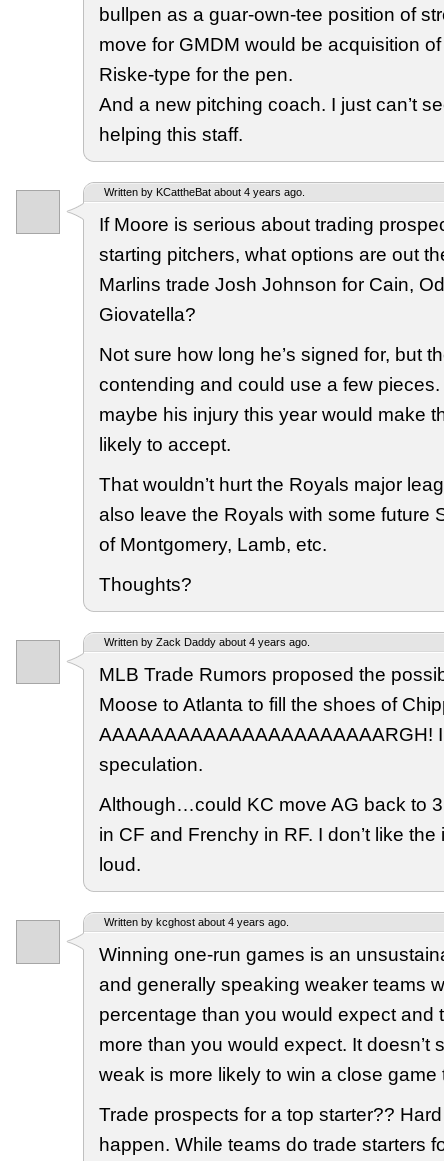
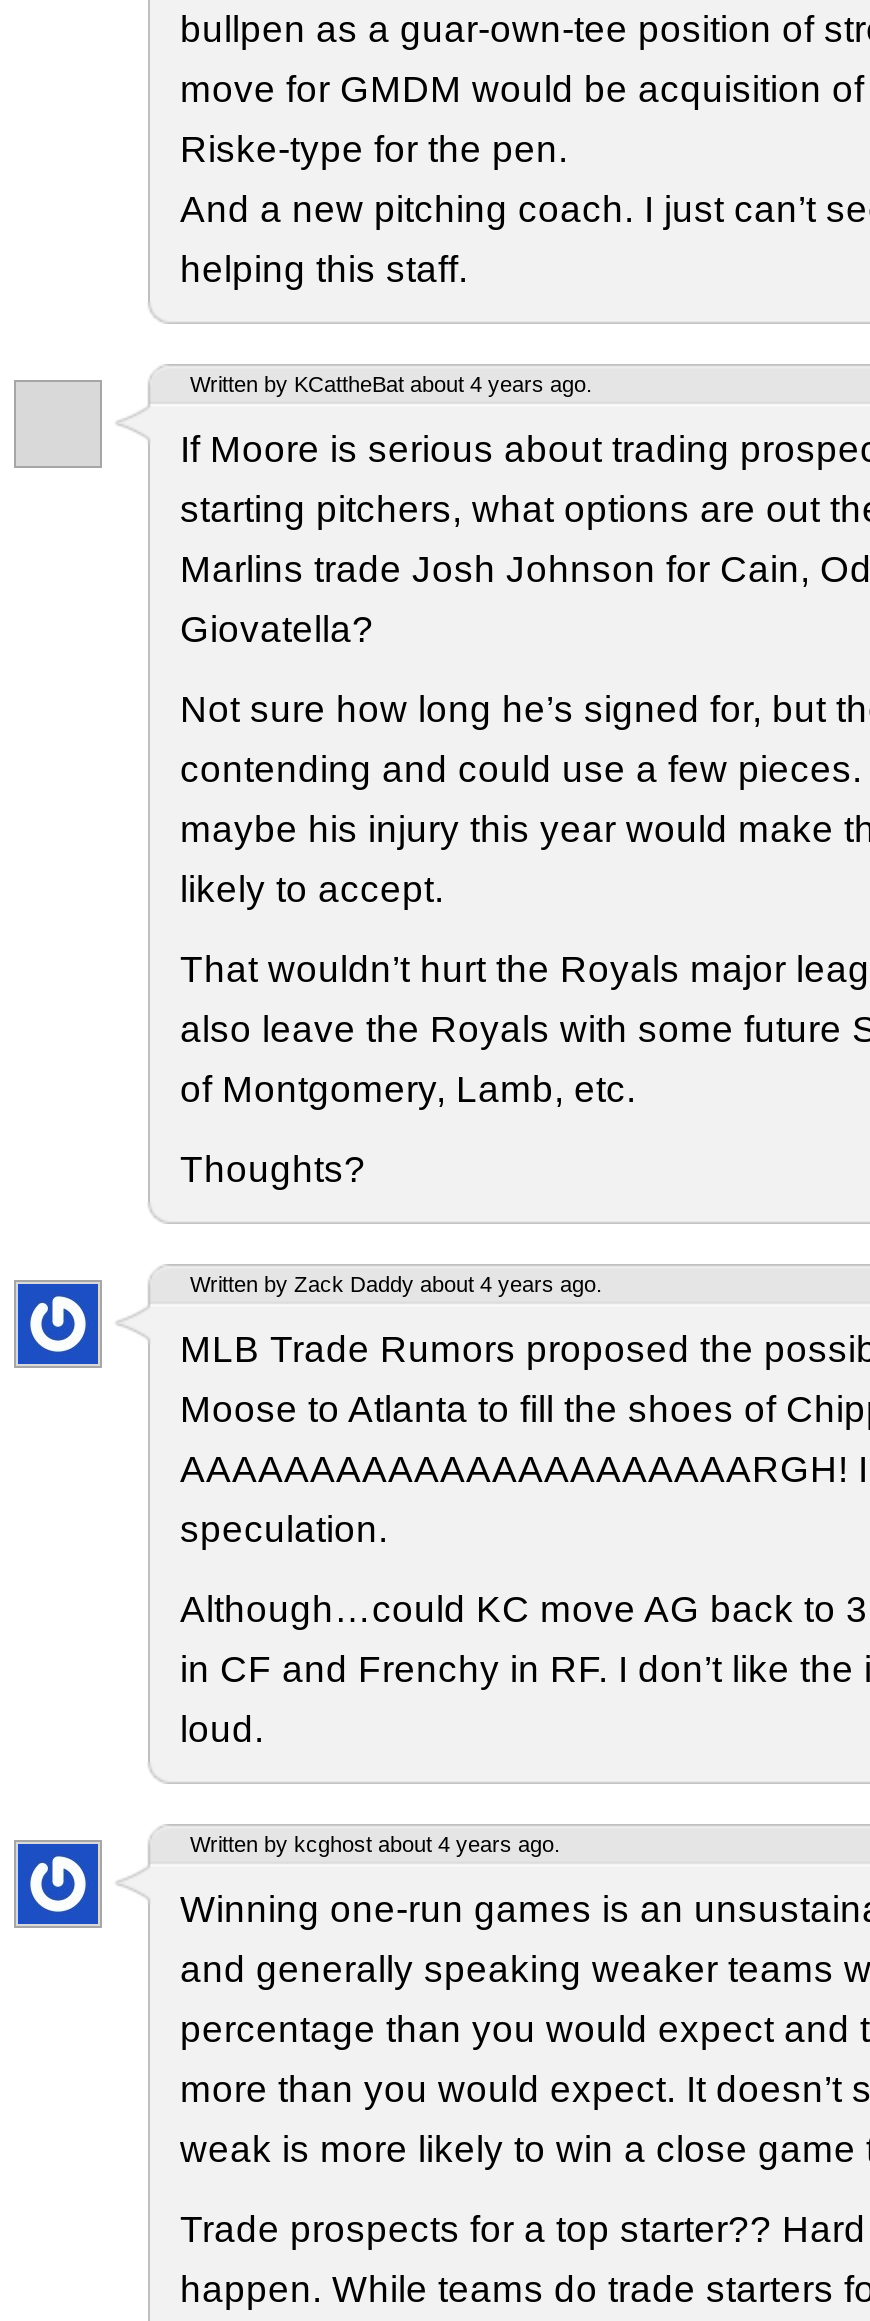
none -> [16,1282,100,1366] [image]
none -> [16,1842,100,1926] [image]

